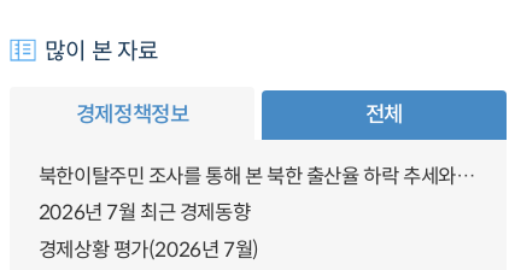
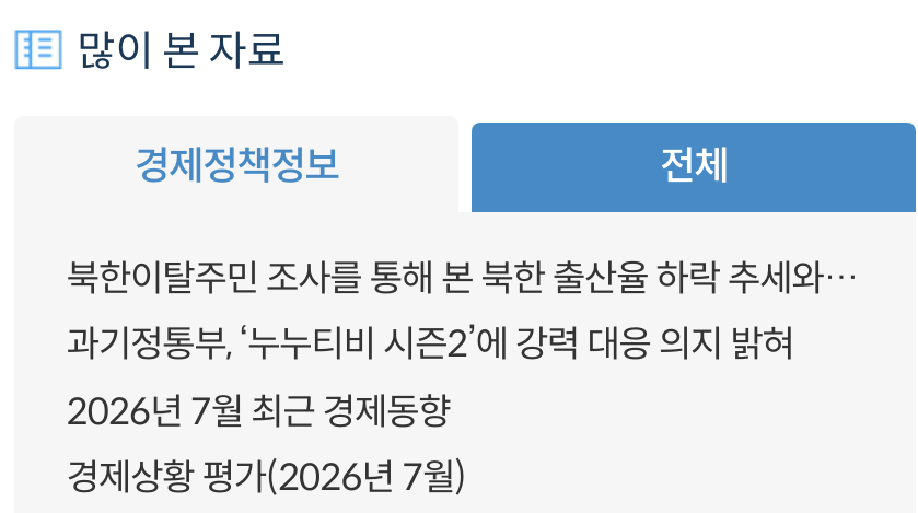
none -> [66,322,794,368] 과기정통부, ‘누누티비 시즌2’에 강력 대응 의지 밝혀

